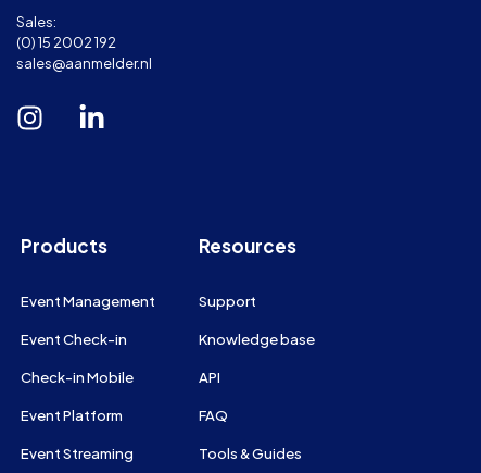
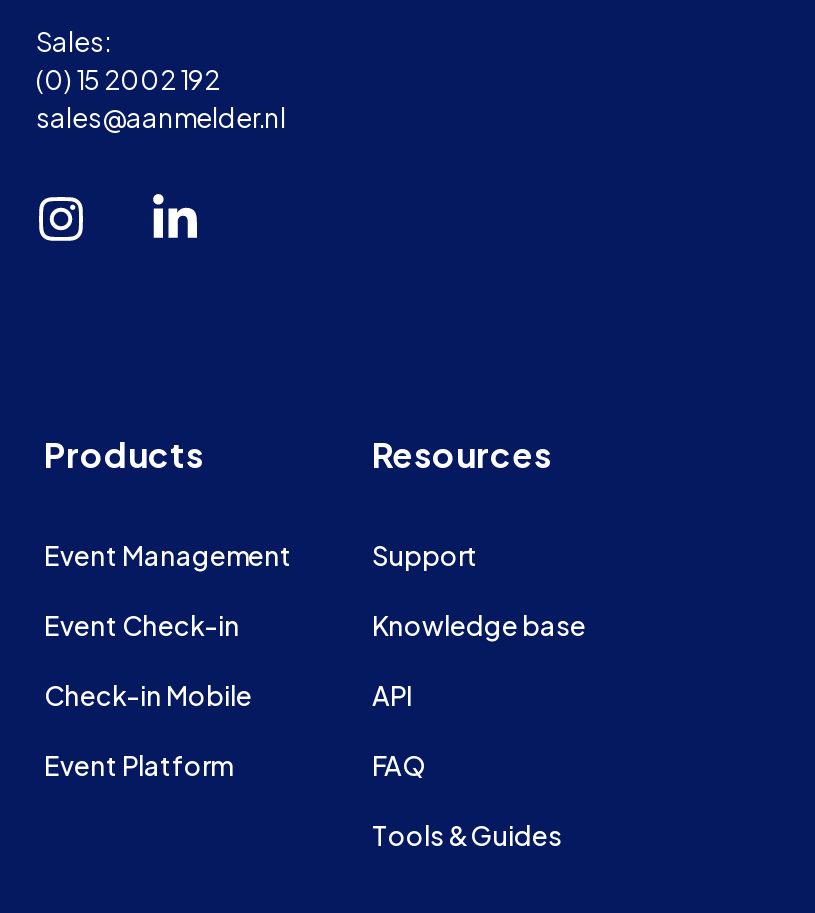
[21,444,134,462] Event Streaming -> none

